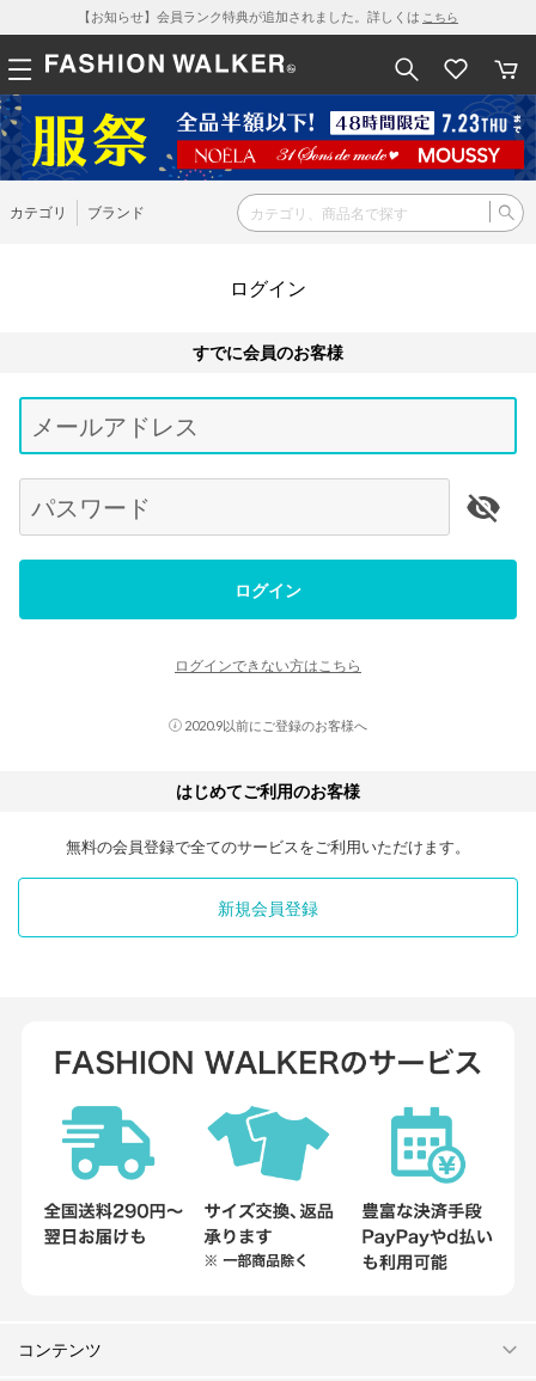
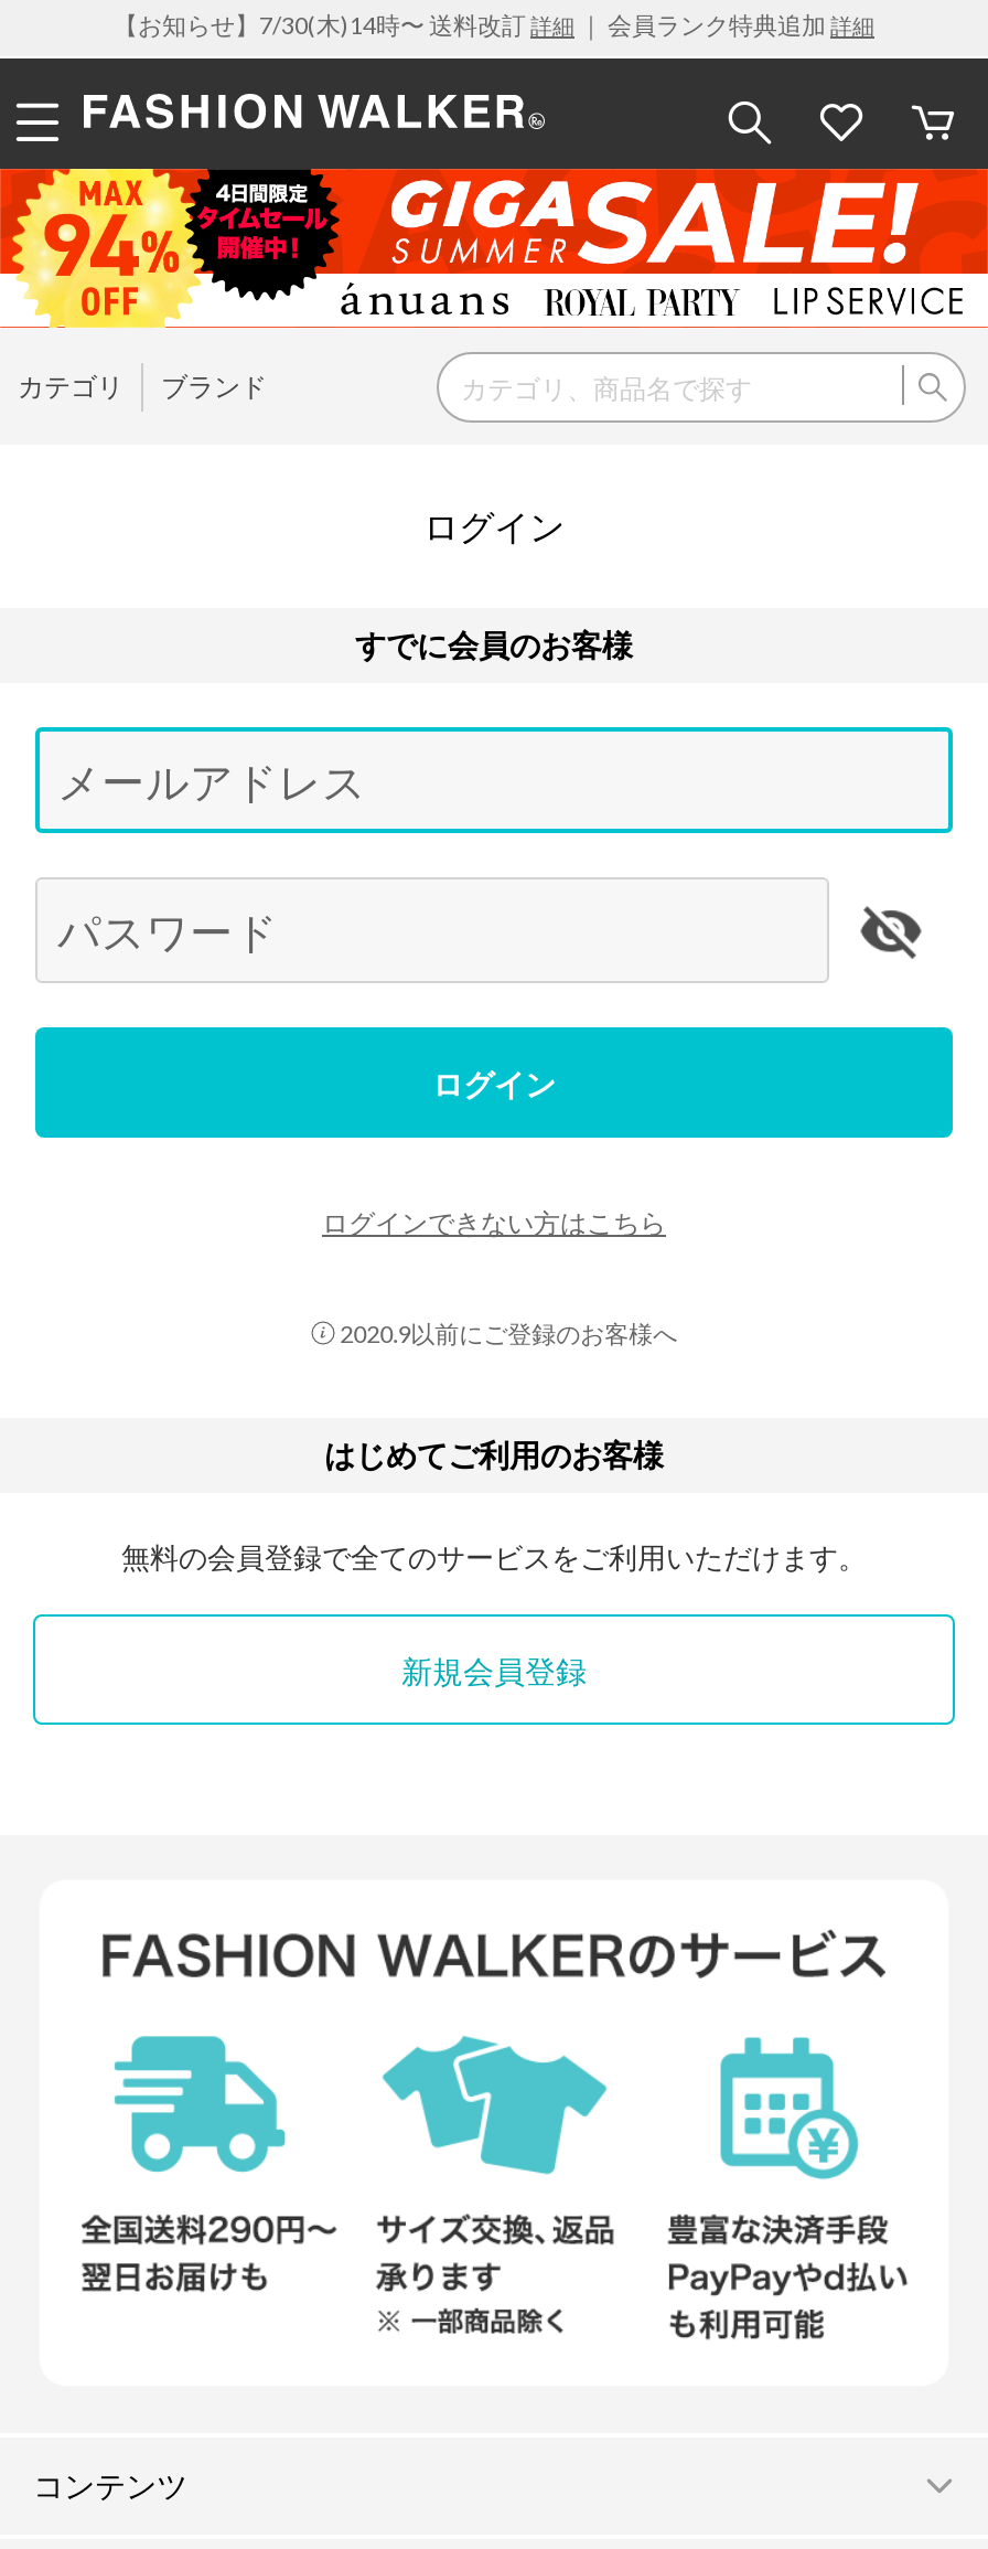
[78,8,458,24] 【お知らせ】会員ランク特典が追加されました。詳しくはこちら -> [114,10,874,39] 【お知らせ】7/30(木)14時〜 送料改訂詳細｜ 会員ランク特典追加詳細
[4,94,532,182] [image] -> [7,167,981,330] [image]

